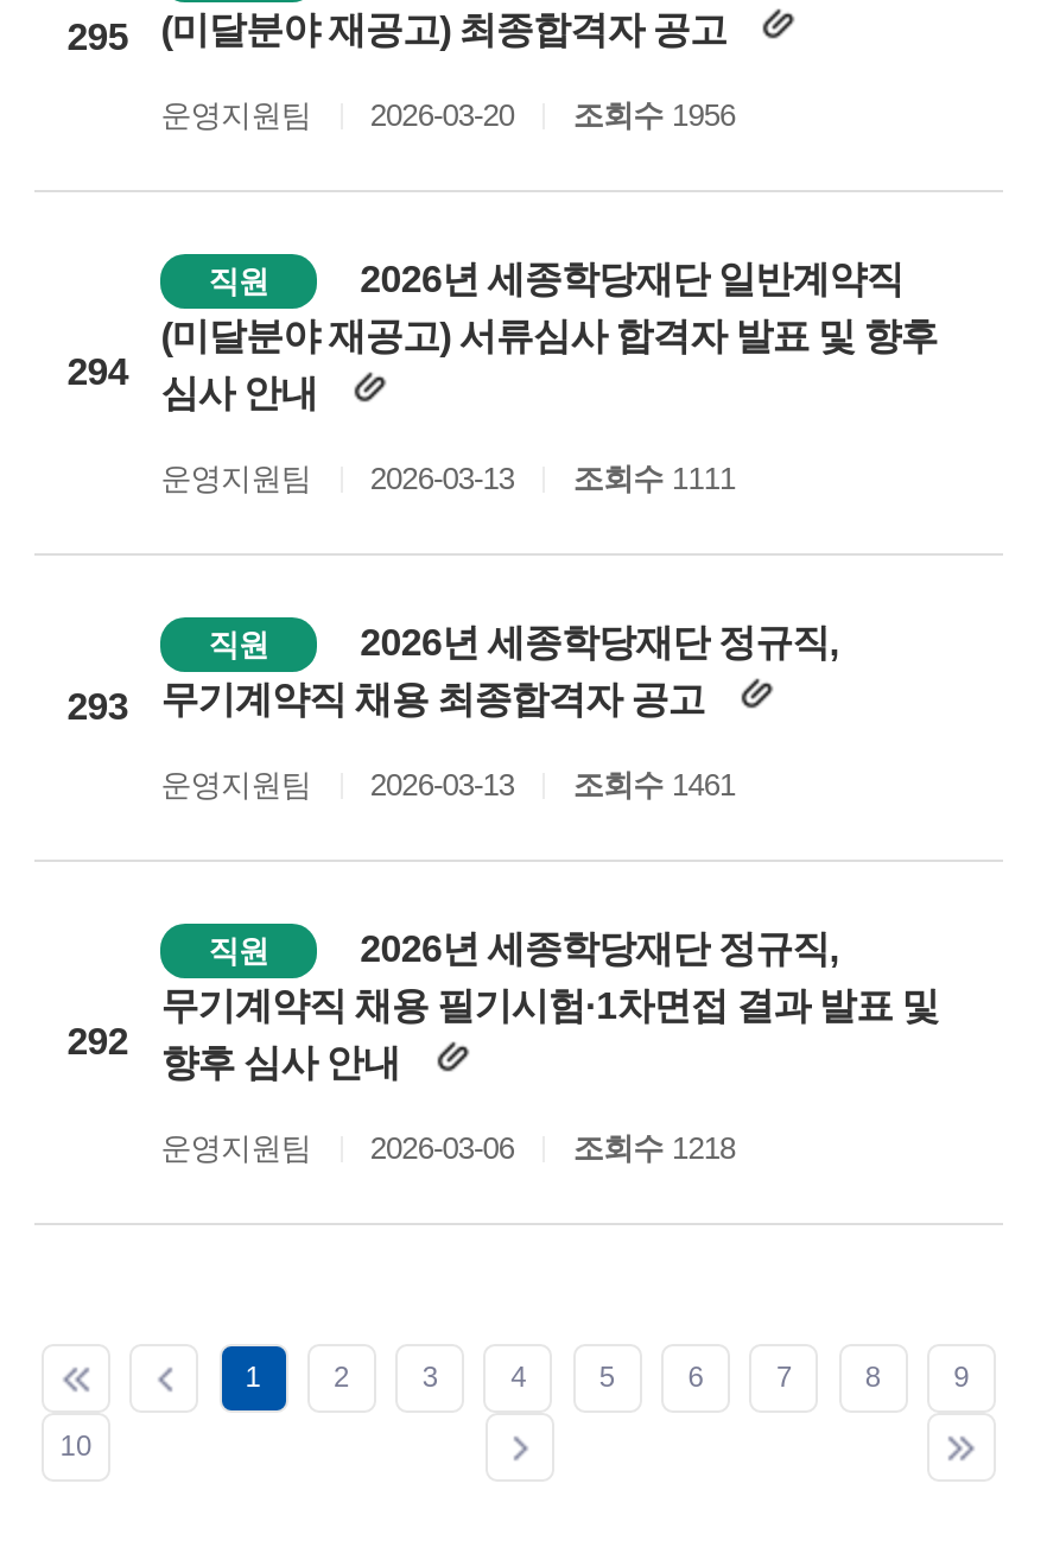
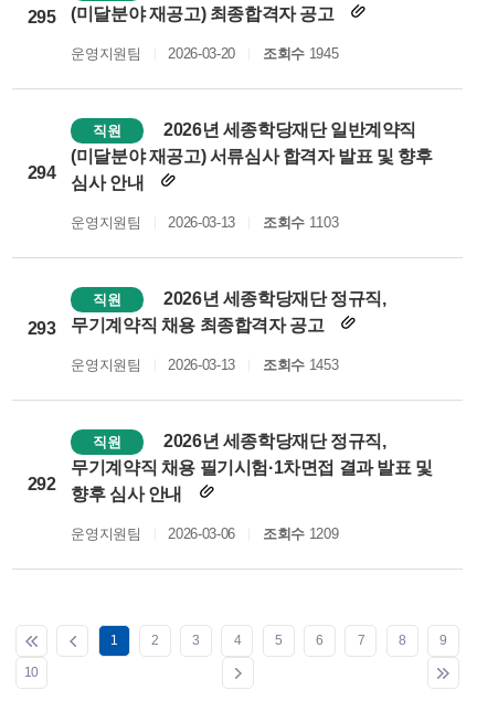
[161,97,735,133] 운영지원팀 2026-03-20 조회수 1956 -> [71,45,338,62] 운영지원팀 2026-03-20 조회수 1945
[161,461,735,496] 운영지원팀 2026-03-13 조회수 1111 -> [71,214,338,231] 운영지원팀 2026-03-13 조회수 1103
[161,767,735,803] 운영지원팀 2026-03-13 조회수 1461 -> [71,357,338,373] 운영지원팀 2026-03-13 조회수 1453
[161,1130,735,1166] 운영지원팀 2026-03-06 조회수 1218 -> [71,525,338,542] 운영지원팀 2026-03-06 조회수 1209

